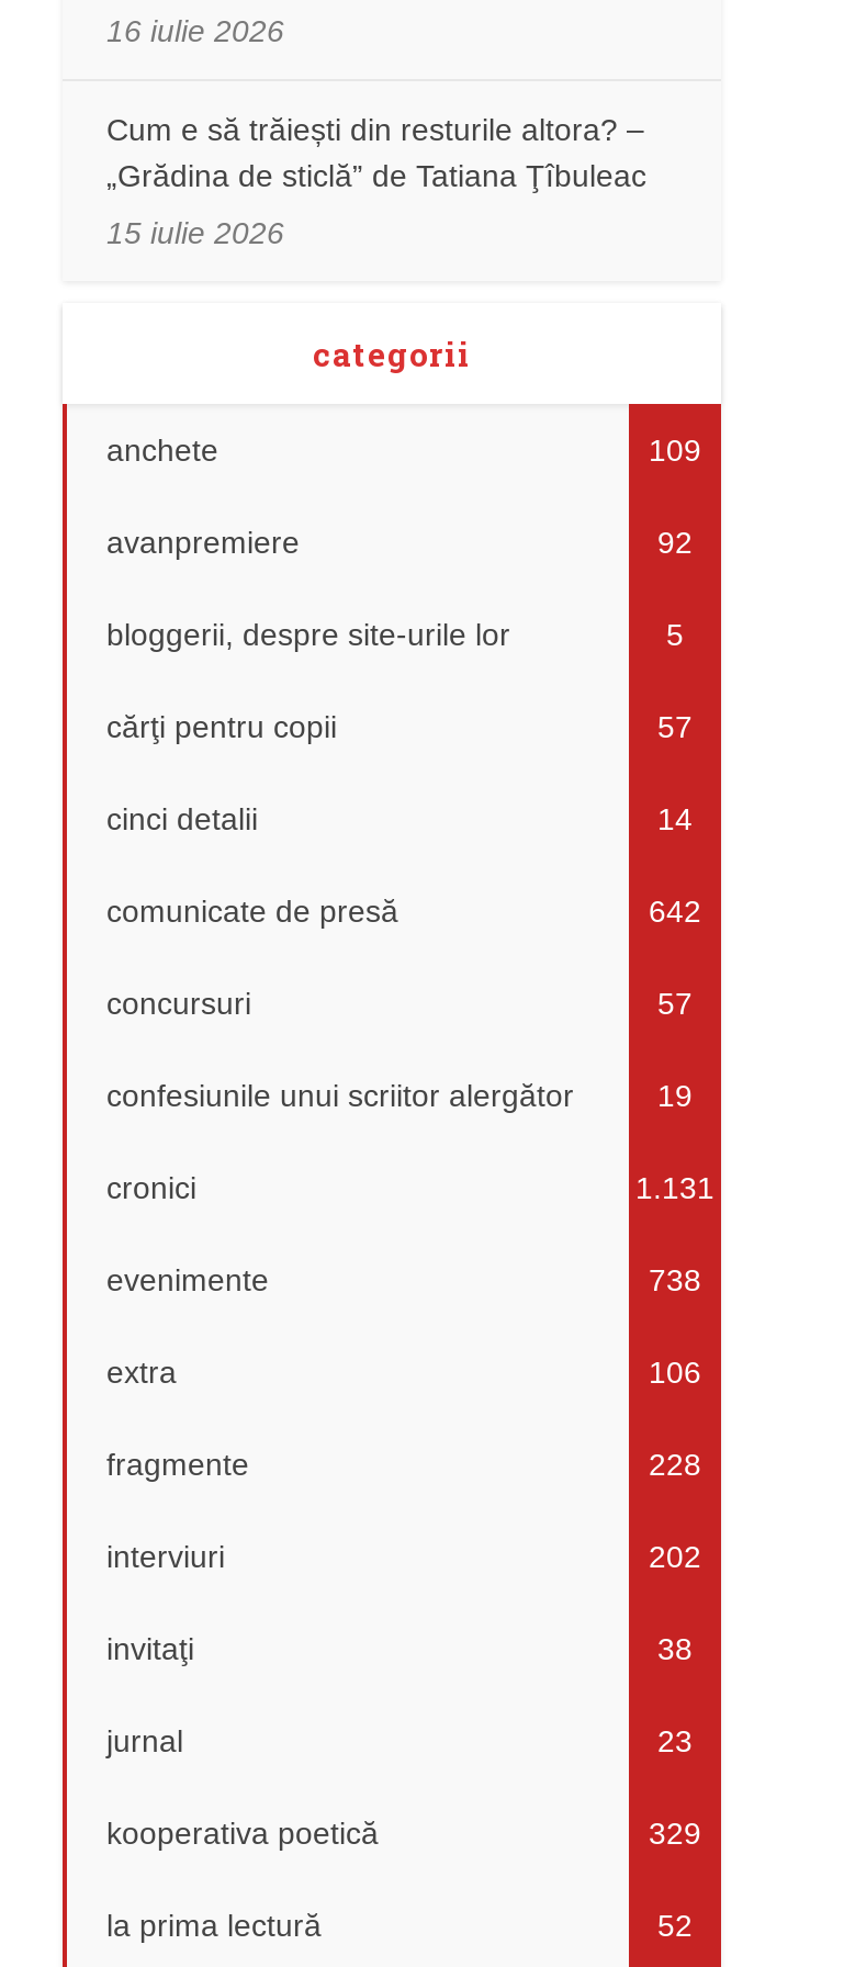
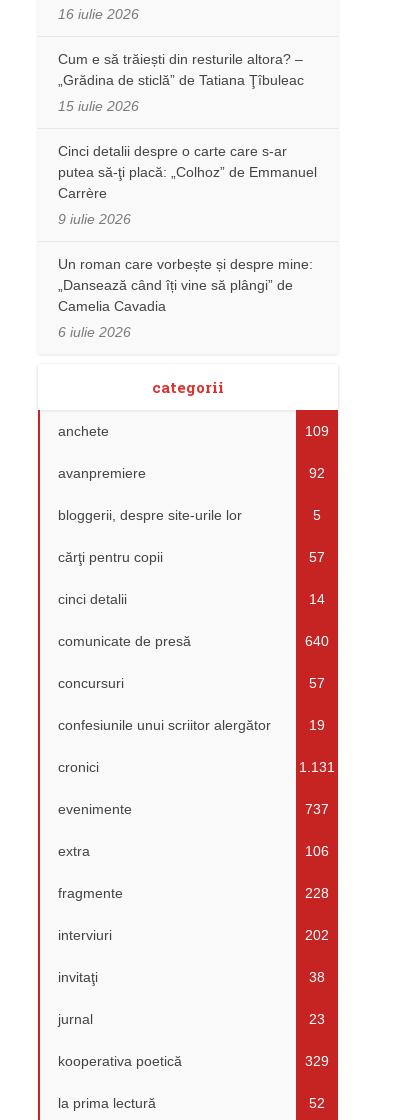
none -> [58,143,317,340] Cinci detalii despre o carte care s-ar | putea să-ţi placă: „Colhoz” de Emmanuel | Carrère | 9 iulie 2026 | Un roman care vorbește și despre mine: | „Dansează când îți vine să plângi” de | Camelia Cavadia | 6 iulie 2026
[649,893,701,929] 642 -> [305,633,329,649] 640
[649,1262,701,1297] 738 -> [305,801,329,817] 737

